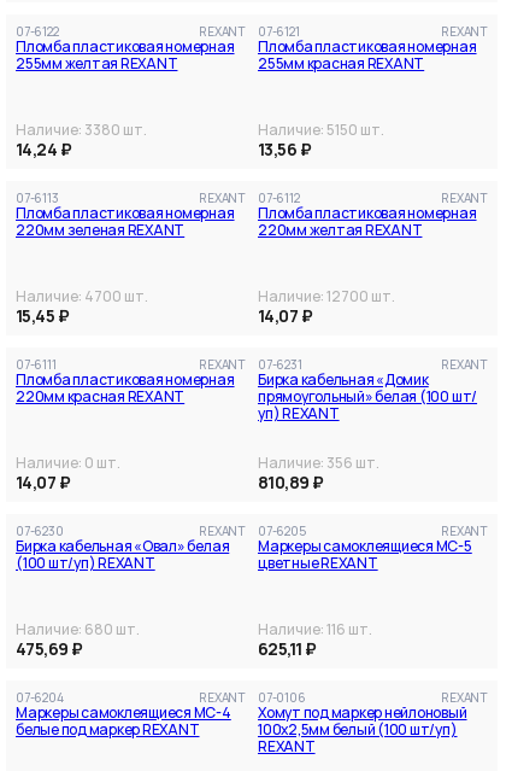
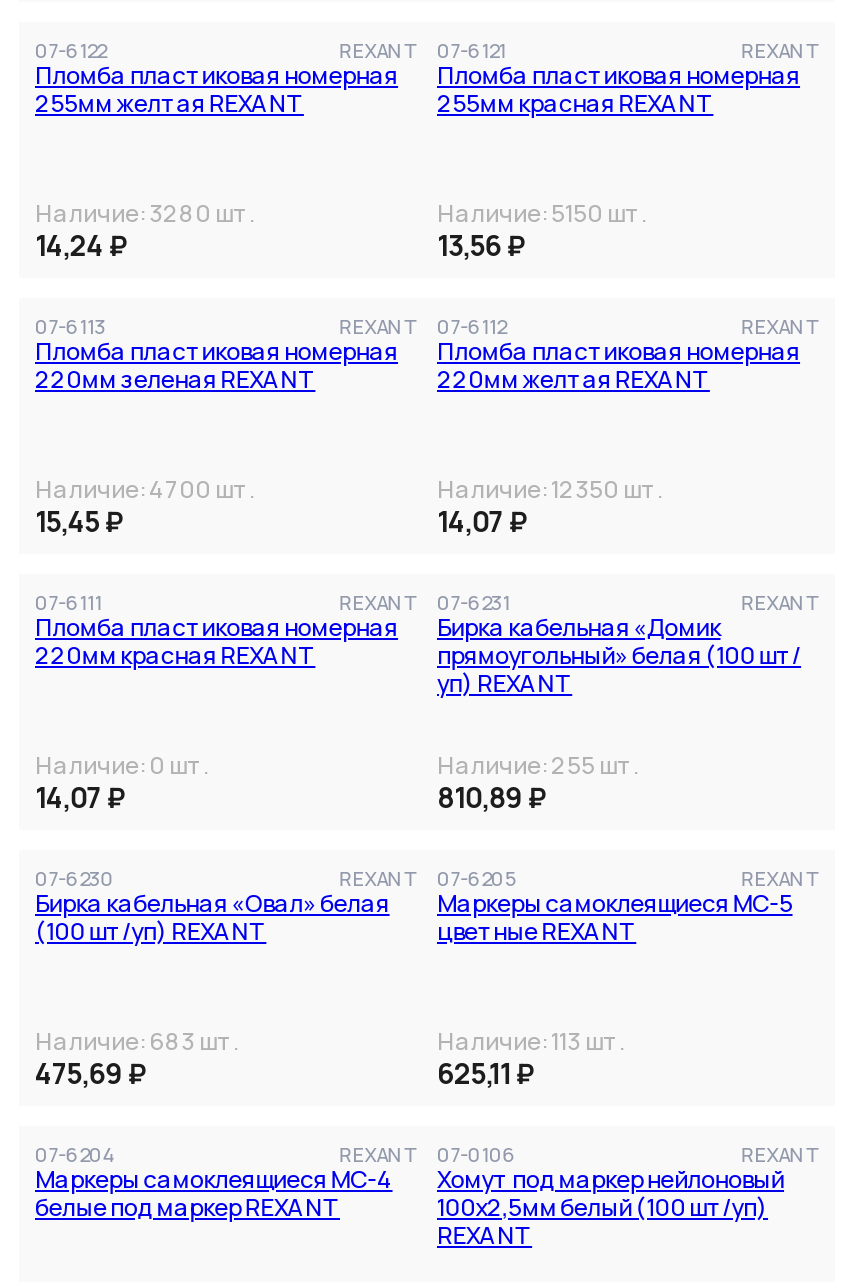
[16,120,147,140] Наличие: 3380 шт. -> [35,196,255,230] Наличие: 3280 шт.
[258,286,395,307] Наличие: 12700 шт. -> [437,472,663,506] Наличие: 12350 шт.
[258,453,379,473] Наличие: 356 шт. -> [437,748,639,782] Наличие: 255 шт.
[16,619,140,640] Наличие: 680 шт. -> [35,1024,239,1058] Наличие: 683 шт.
[258,619,372,640] Наличие: 116 шт. -> [437,1024,625,1058] Наличие: 113 шт.

